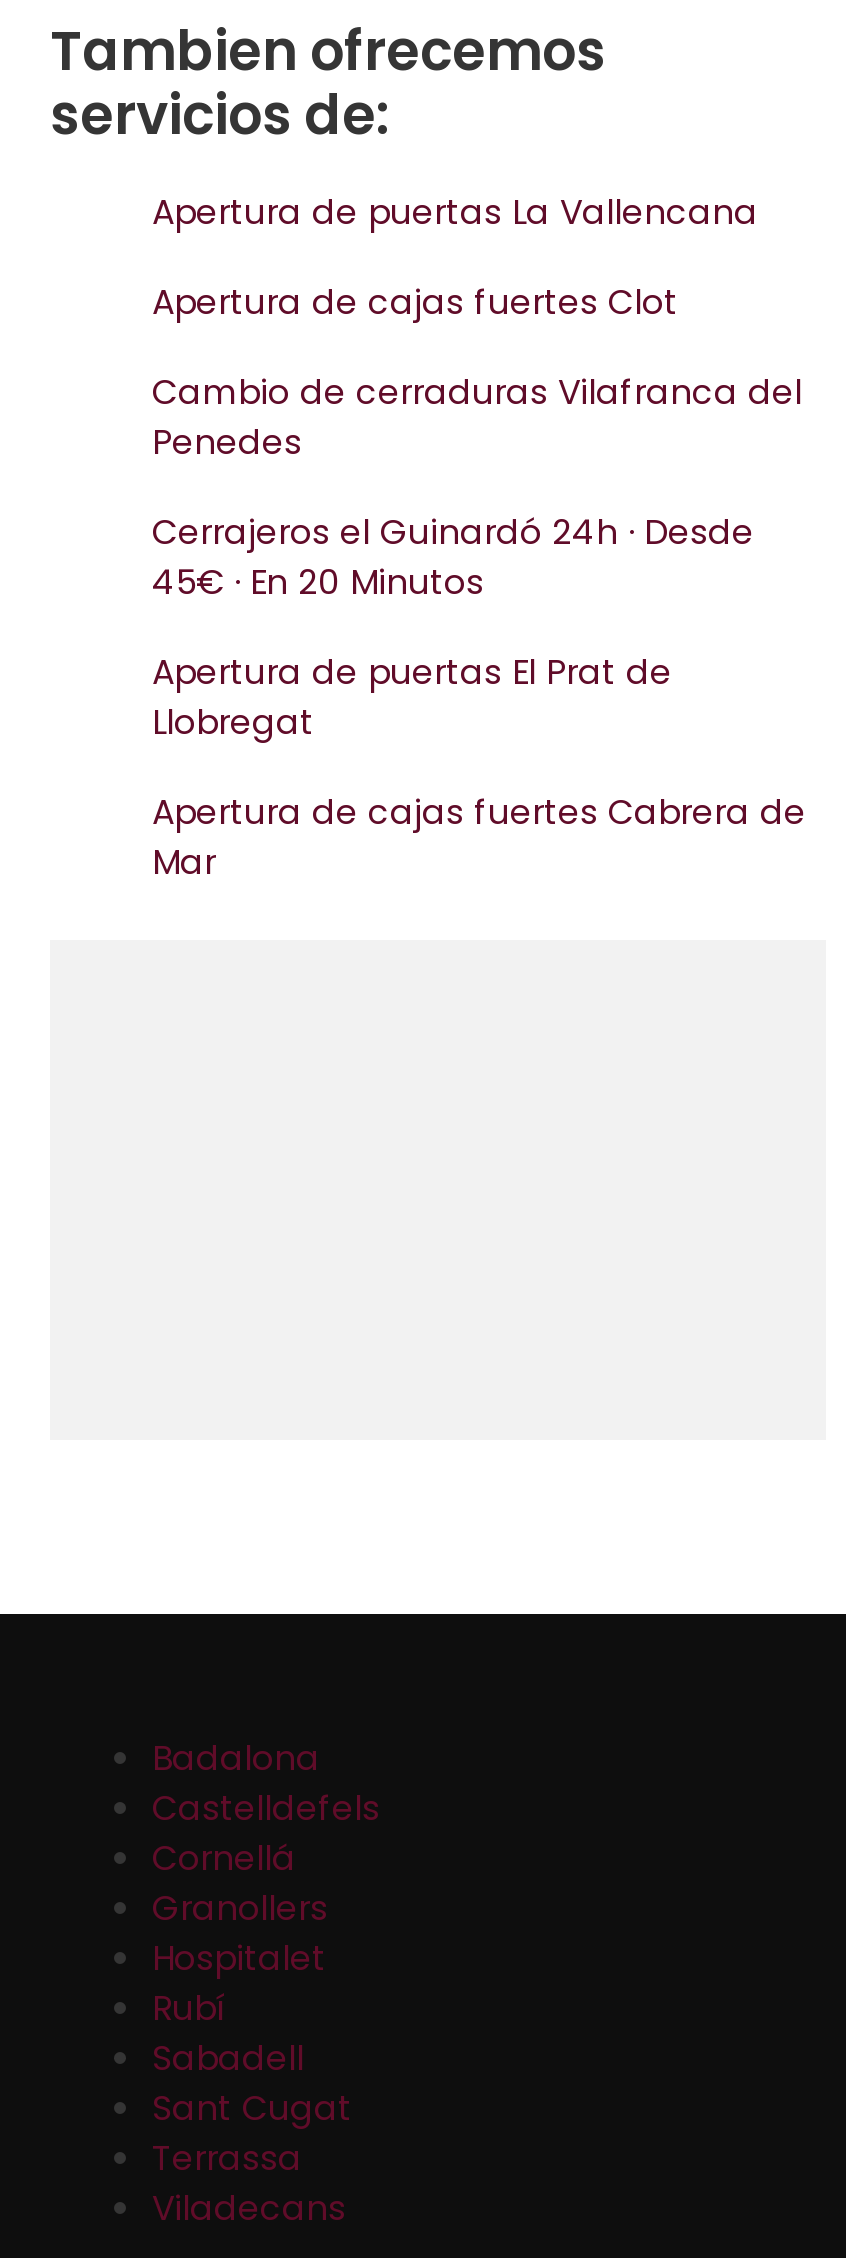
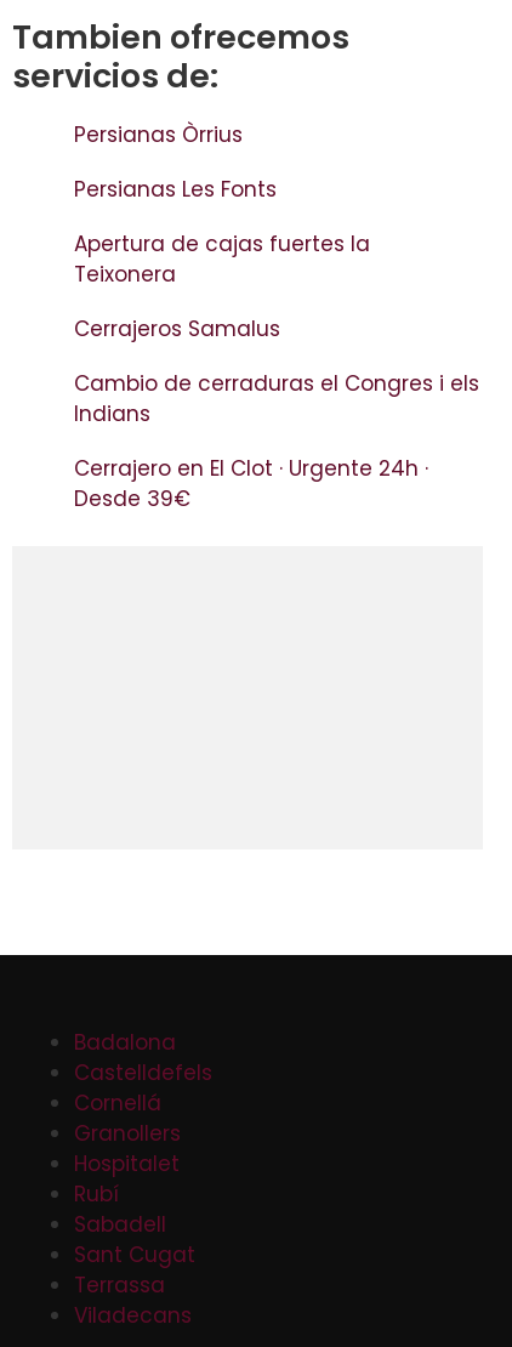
[152,188,768,236] Apertura de puertas La Vallencana -> [74,120,249,149] Persianas Òrrius
[152,278,688,326] Apertura de cajas fuertes Clot -> [74,175,283,204] Persianas Les Fonts
[152,368,802,466] Cambio de cerraduras Vilafranca del | Penedes -> [74,229,370,289] Apertura de cajas fuertes la | Teixonera
[152,508,754,606] Cerrajeros el Guinardó 24h · Desde | 45€ · En 20 Minutos -> [74,314,286,343] Cerrajeros Samalus
[152,648,672,746] Apertura de puertas El Prat de | Llobregat -> [74,369,479,428] Cambio de cerraduras el Congres i els | Indians
[152,788,806,886] Apertura de cajas fuertes Cabrera de | Mar -> [74,454,428,513] Cerrajero en El Clot · Urgente 24h · | Desde 39€

